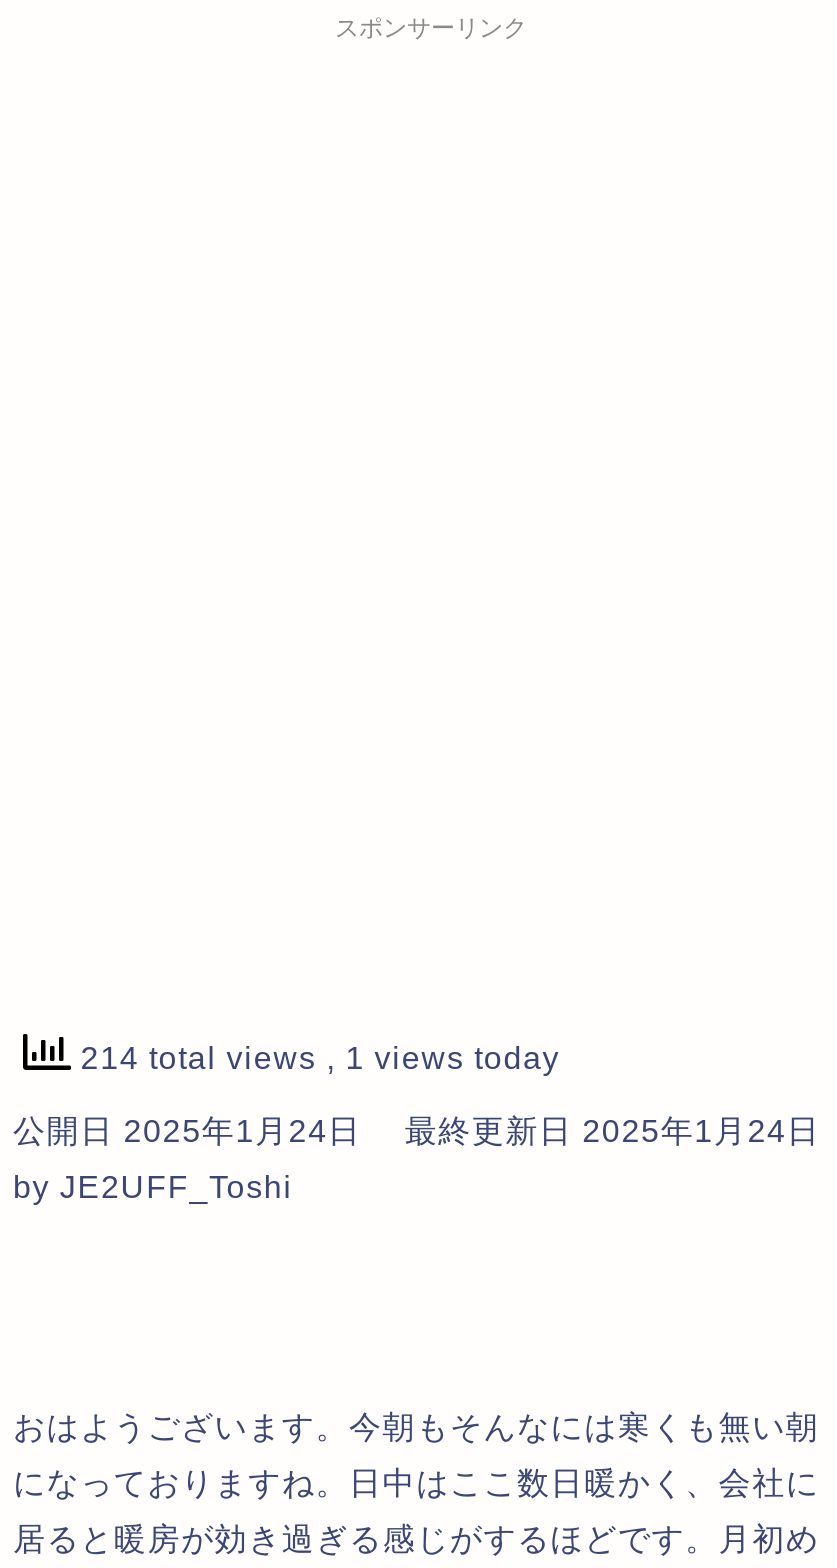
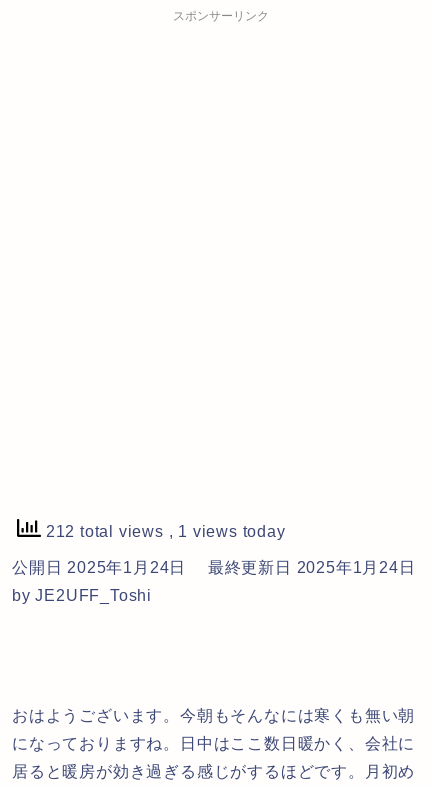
[71,1040,560,1074] 214 total views, 1 views today -> [41,522,286,539] 212 total views, 1 views today

